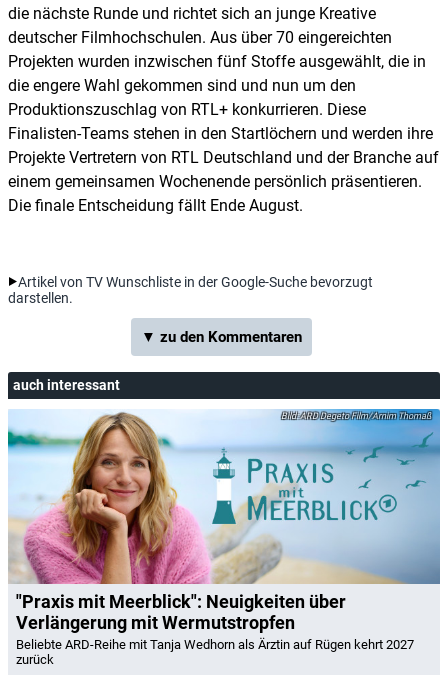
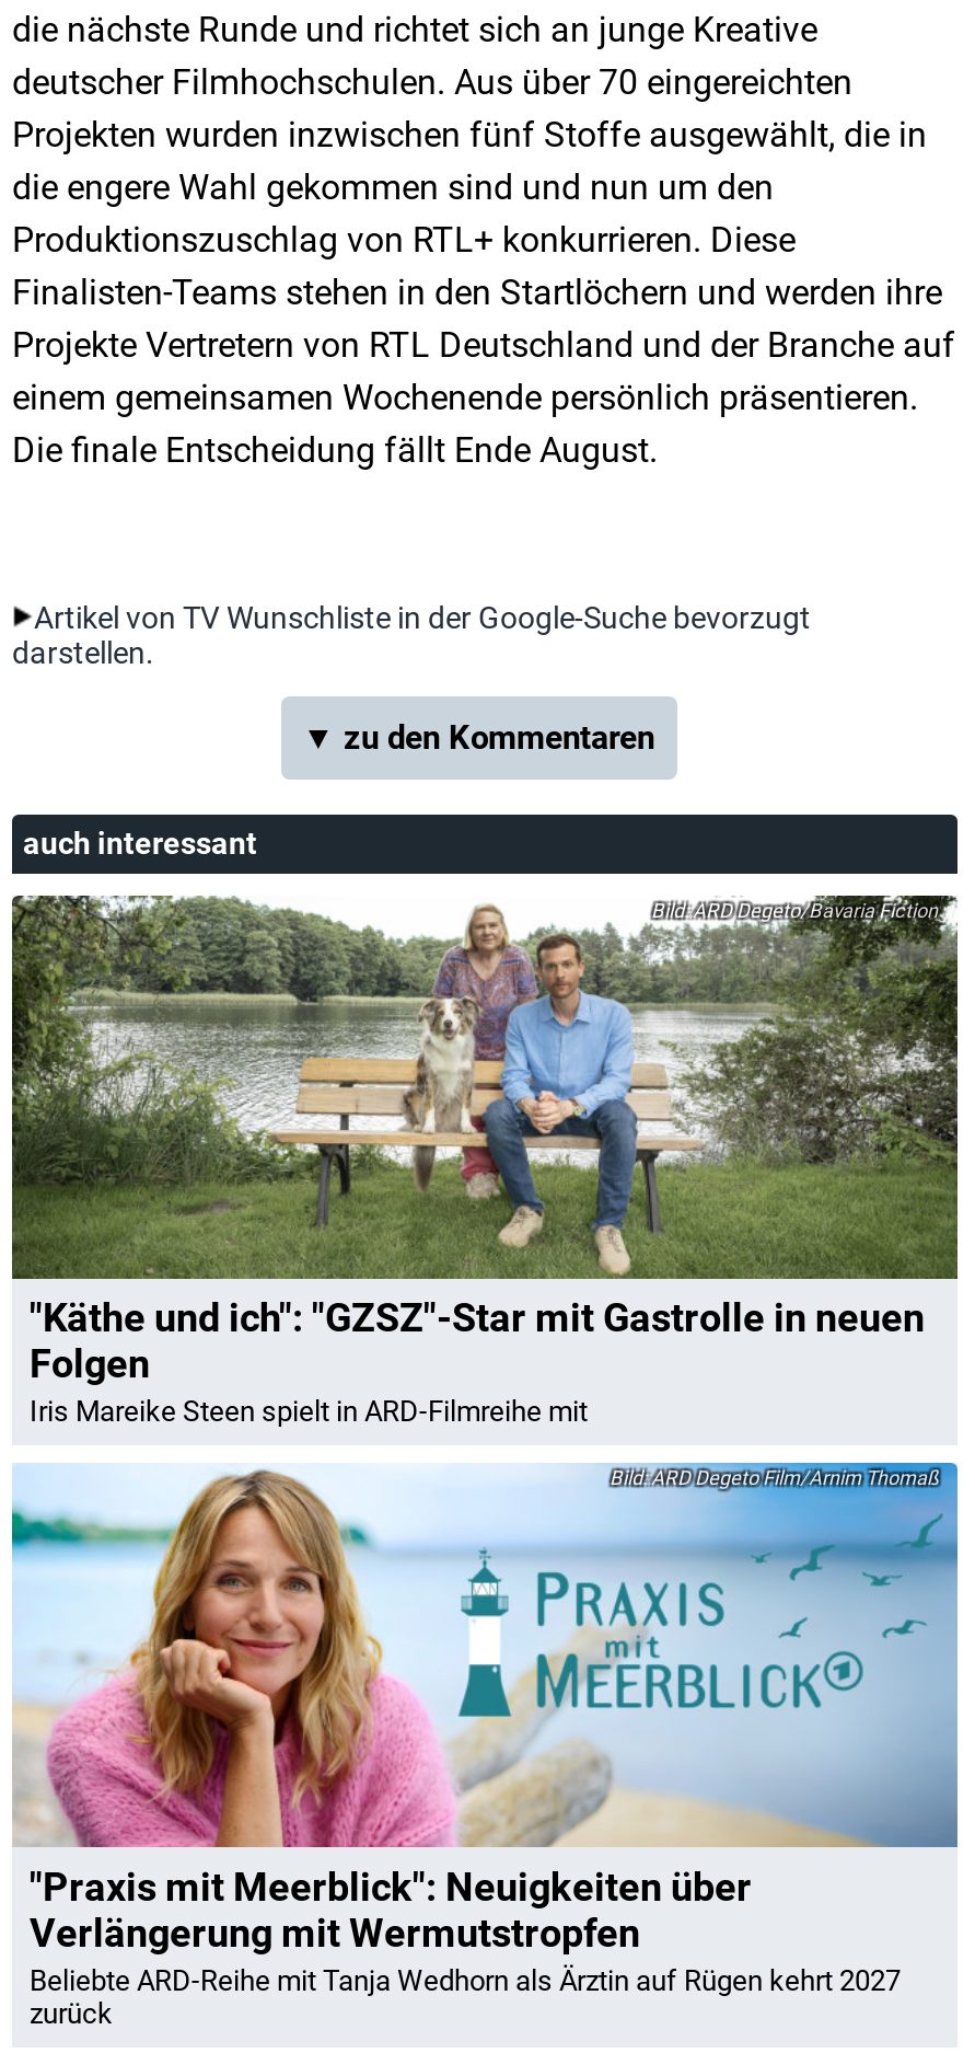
none -> [10,893,960,1279] [image] | ARD Degeto/Bavaria Fiction
none -> [30,1294,925,1428] "Käthe und ich": "GZSZ"-Star mit Gastrolle in neuen | Folgen | Iris Mareike Steen spielt in ARD-Filmreihe mit

